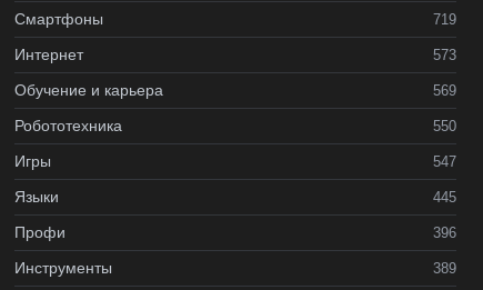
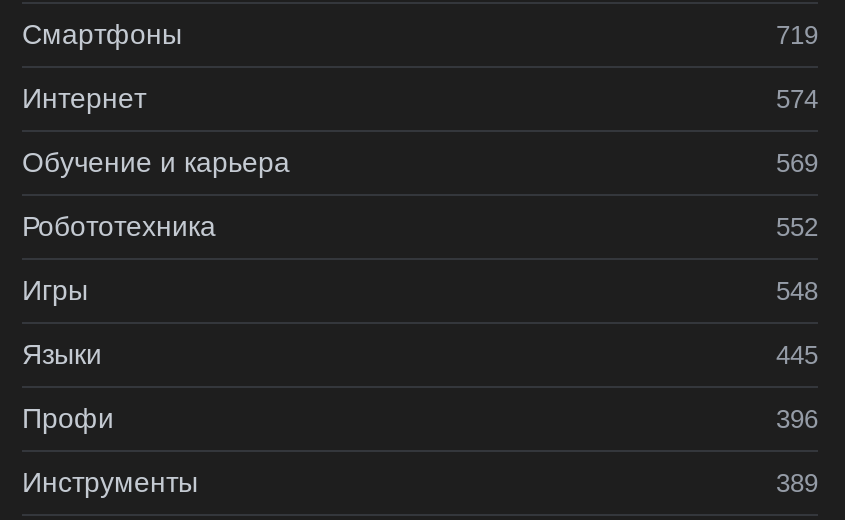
[433,47,456,64] 573 -> [776,84,818,114] 574
[433,118,456,135] 550 -> [776,212,818,242] 552
[433,154,456,170] 547 -> [776,276,818,306] 548

